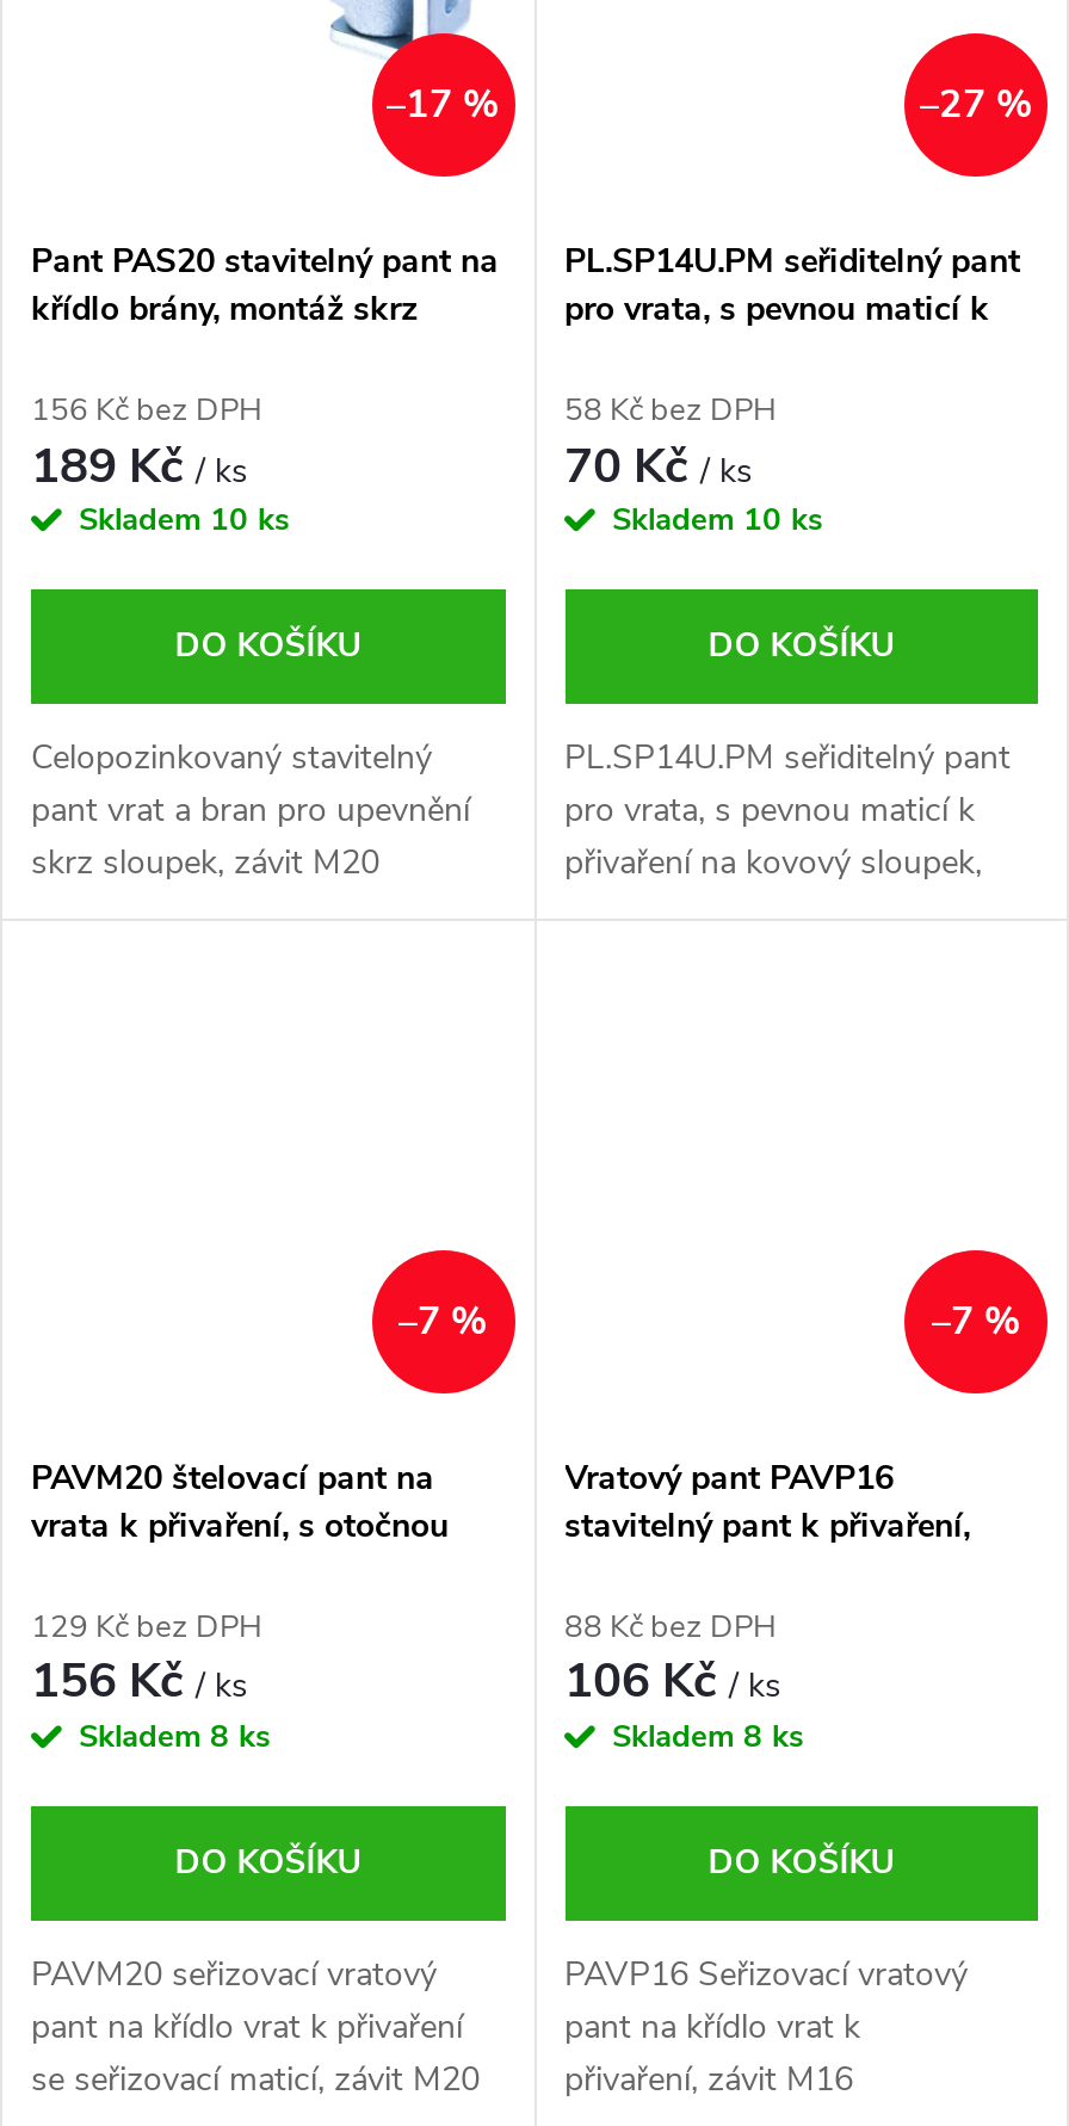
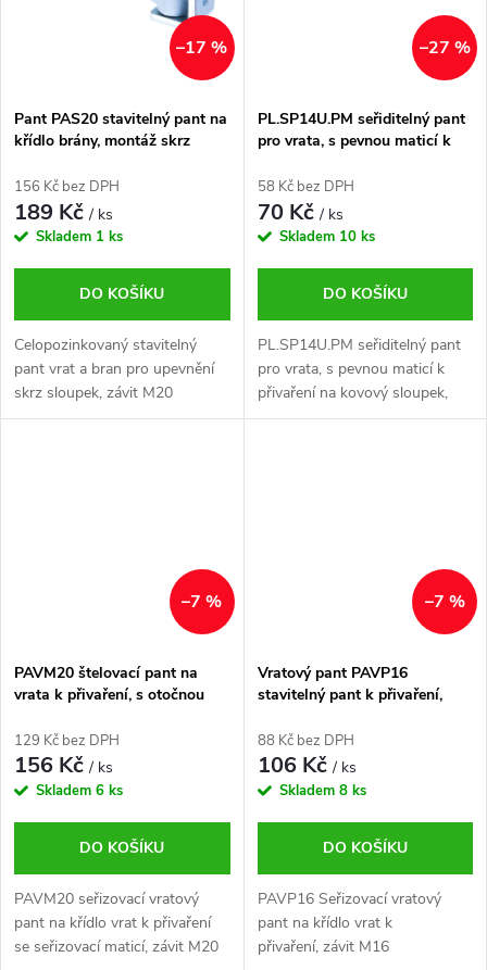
[79,500,289,543] Skladem 10 ks -> [36,227,123,247] Skladem 1 ks
[79,1715,270,1758] Skladem 8 ks -> [36,781,123,800] Skladem 6 ks

